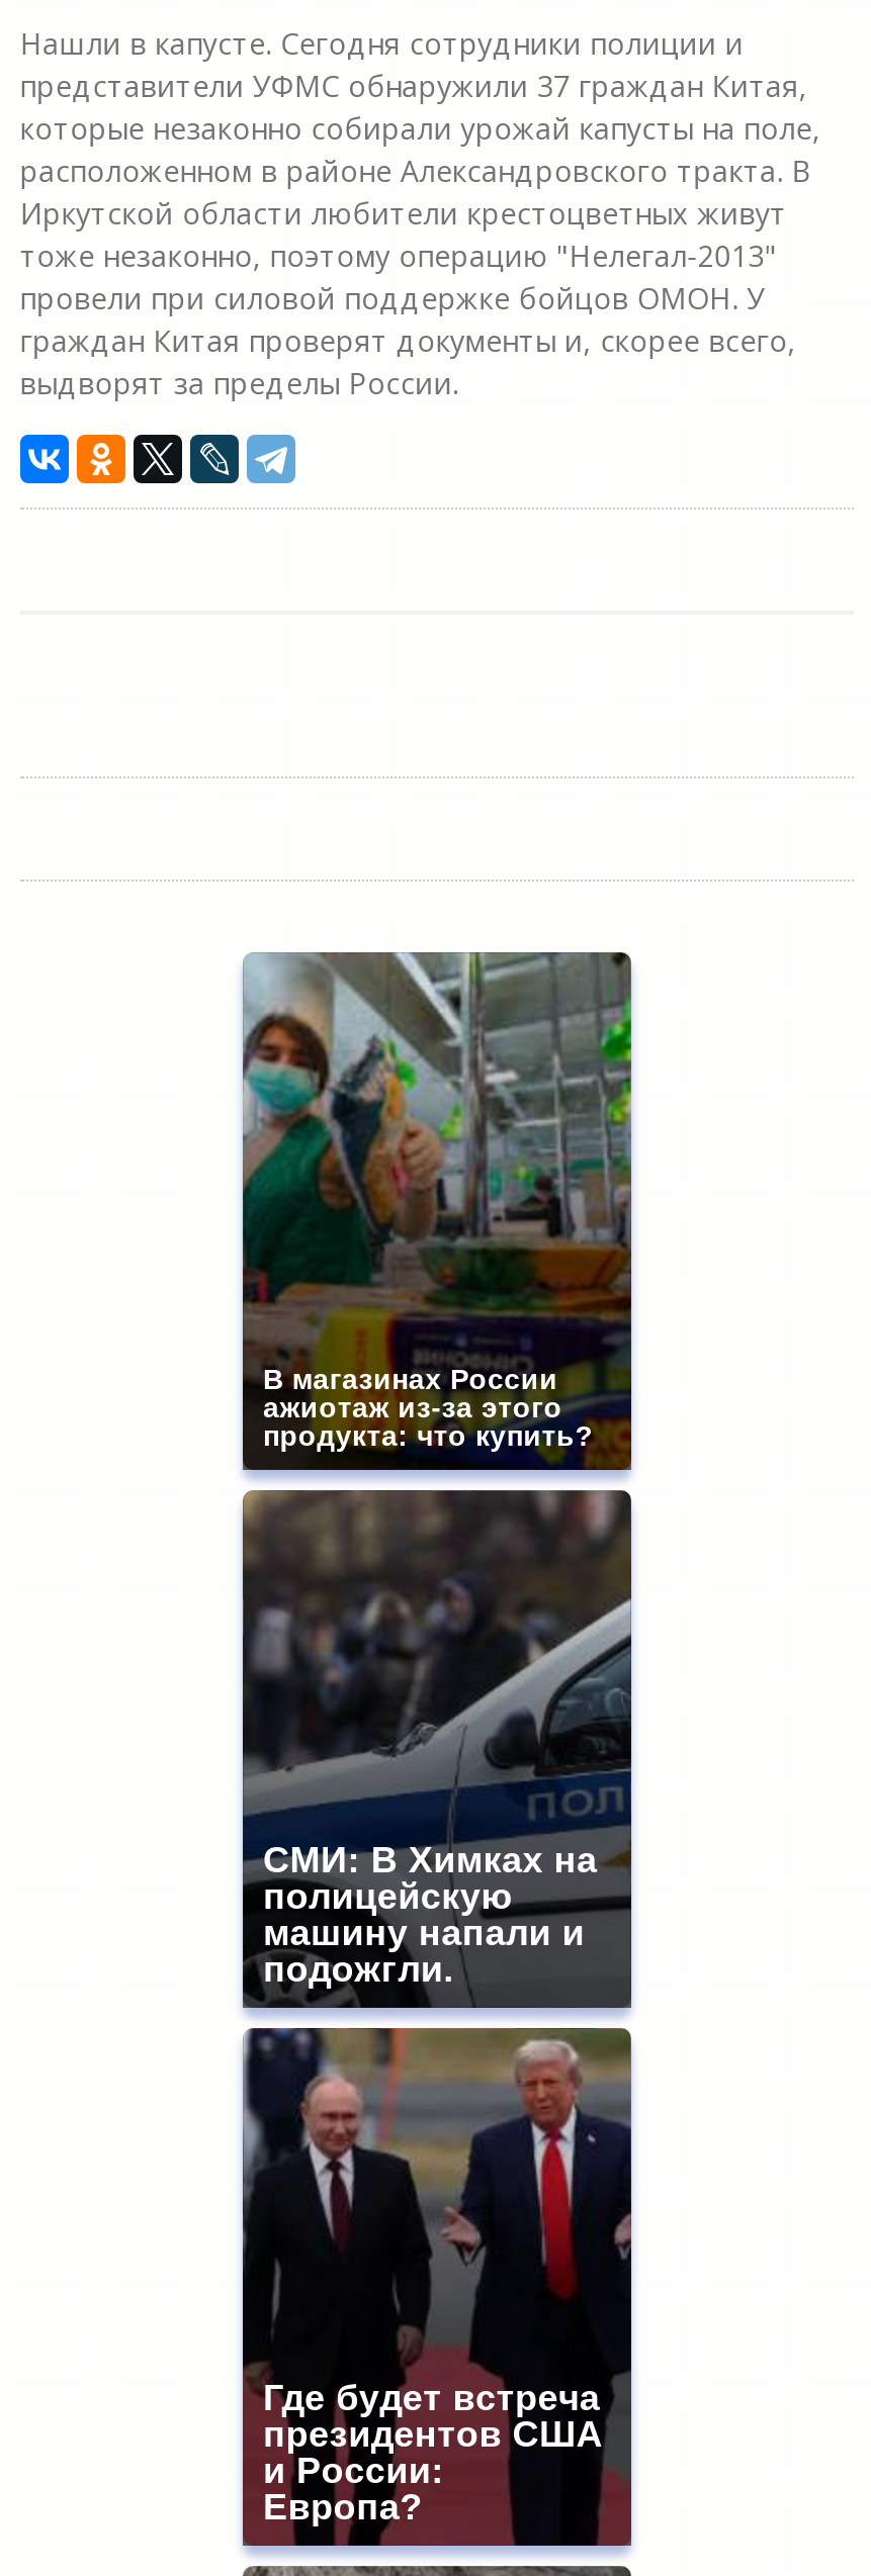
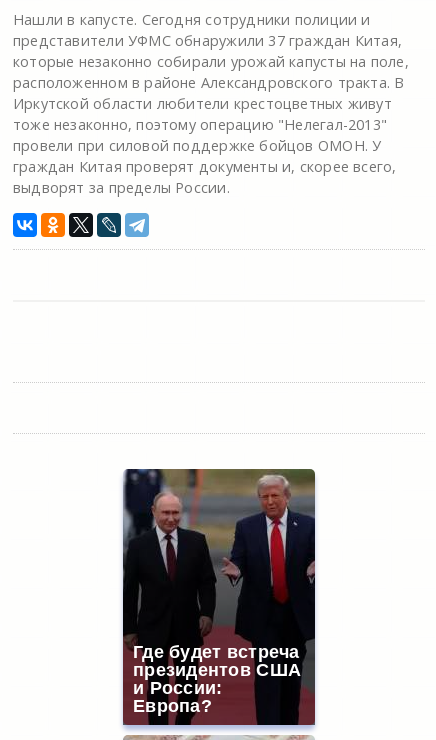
[243,952,633,1470] [image] | В магазинах России | ажиотаж из-за этого | продукта: что купить? -> none
[241,1488,633,2020] [image] | СМИ: В Химках на | полицейскую | машину напали и | подожгли. -> none

